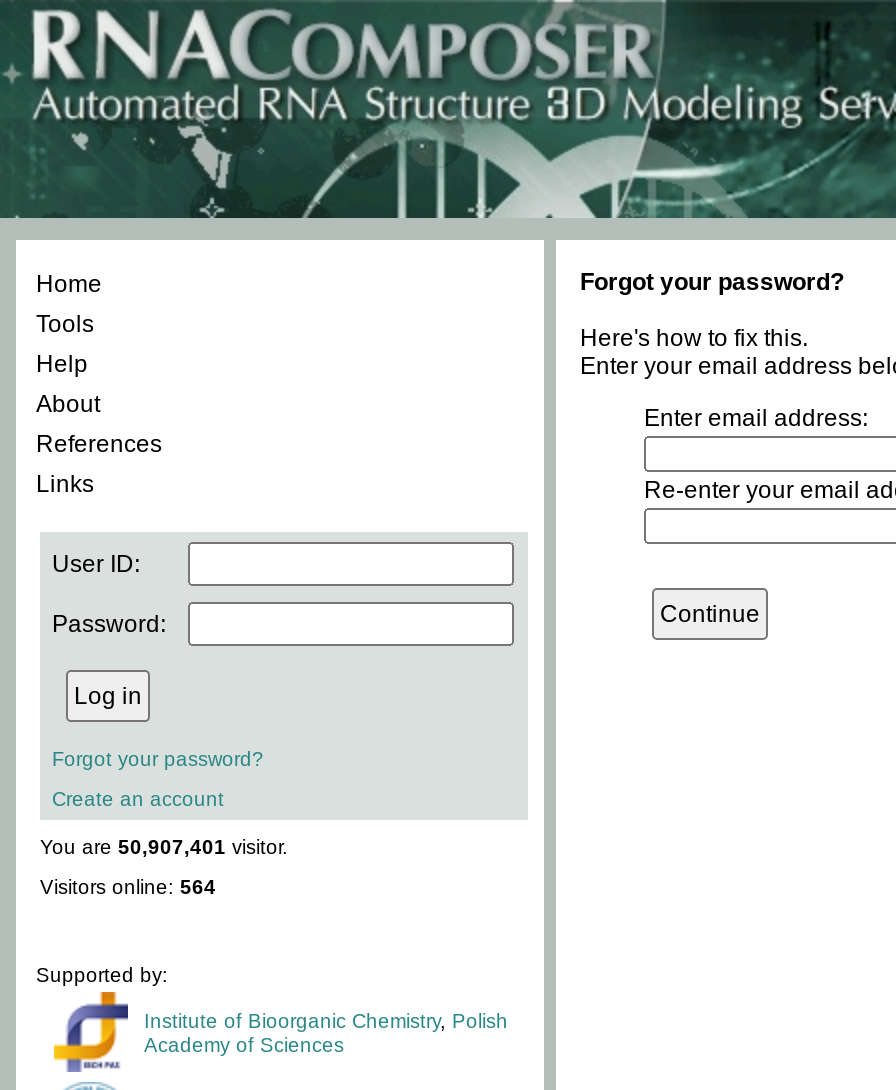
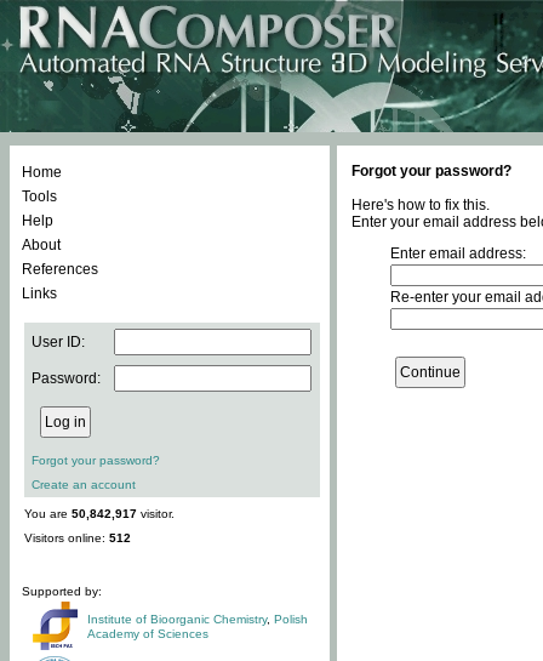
[40,836,288,858] You are 50,907,401 visitor. -> [24,507,175,520] You are 50,842,917 visitor.
[40,876,216,898] Visitors online: 564 -> [24,531,131,545] Visitors online: 512

